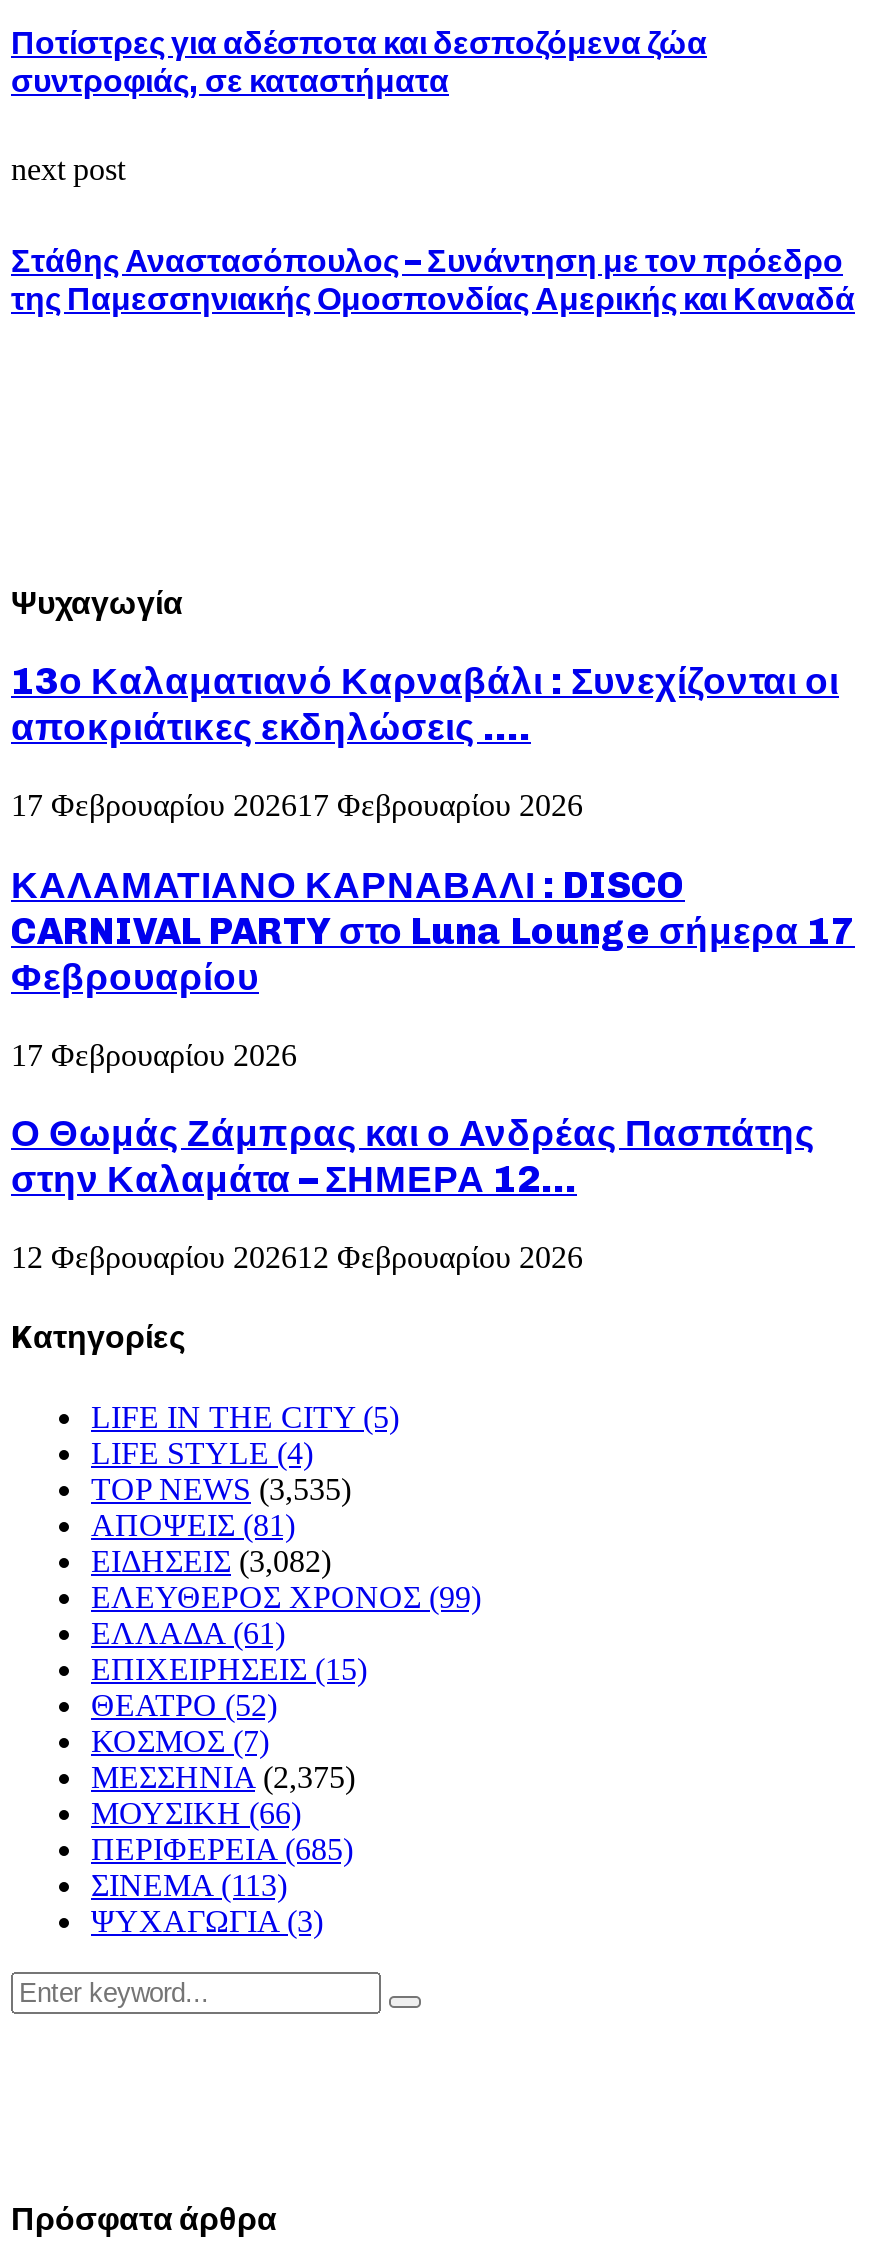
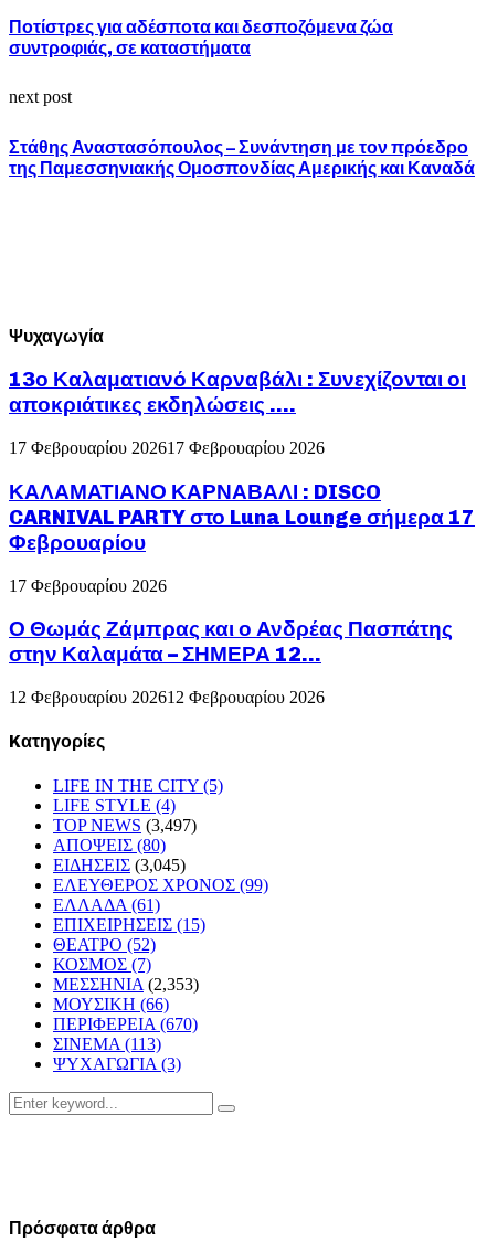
[91,1471,351,1505] TOP NEWS (3,535) -> [53,815,197,834] TOP NEWS (3,497)
[91,1507,295,1541] ΑΠΟΨΕΙΣ (81) -> [53,835,166,854] ΑΠΟΨΕΙΣ (80)
[91,1543,331,1577] ΕΙΔΗΣΕΙΣ (3,082) -> [53,855,186,874] ΕΙΔΗΣΕΙΣ (3,045)
[91,1759,355,1793] ΜΕΣΣΗΝΙΑ (2,375) -> [53,974,199,993] ΜΕΣΣΗΝΙΑ (2,353)
[91,1831,353,1865] ΠΕΡΙΦΕΡΕΙΑ (685) -> [53,1014,198,1033] ΠΕΡΙΦΕΡΕΙΑ (670)

